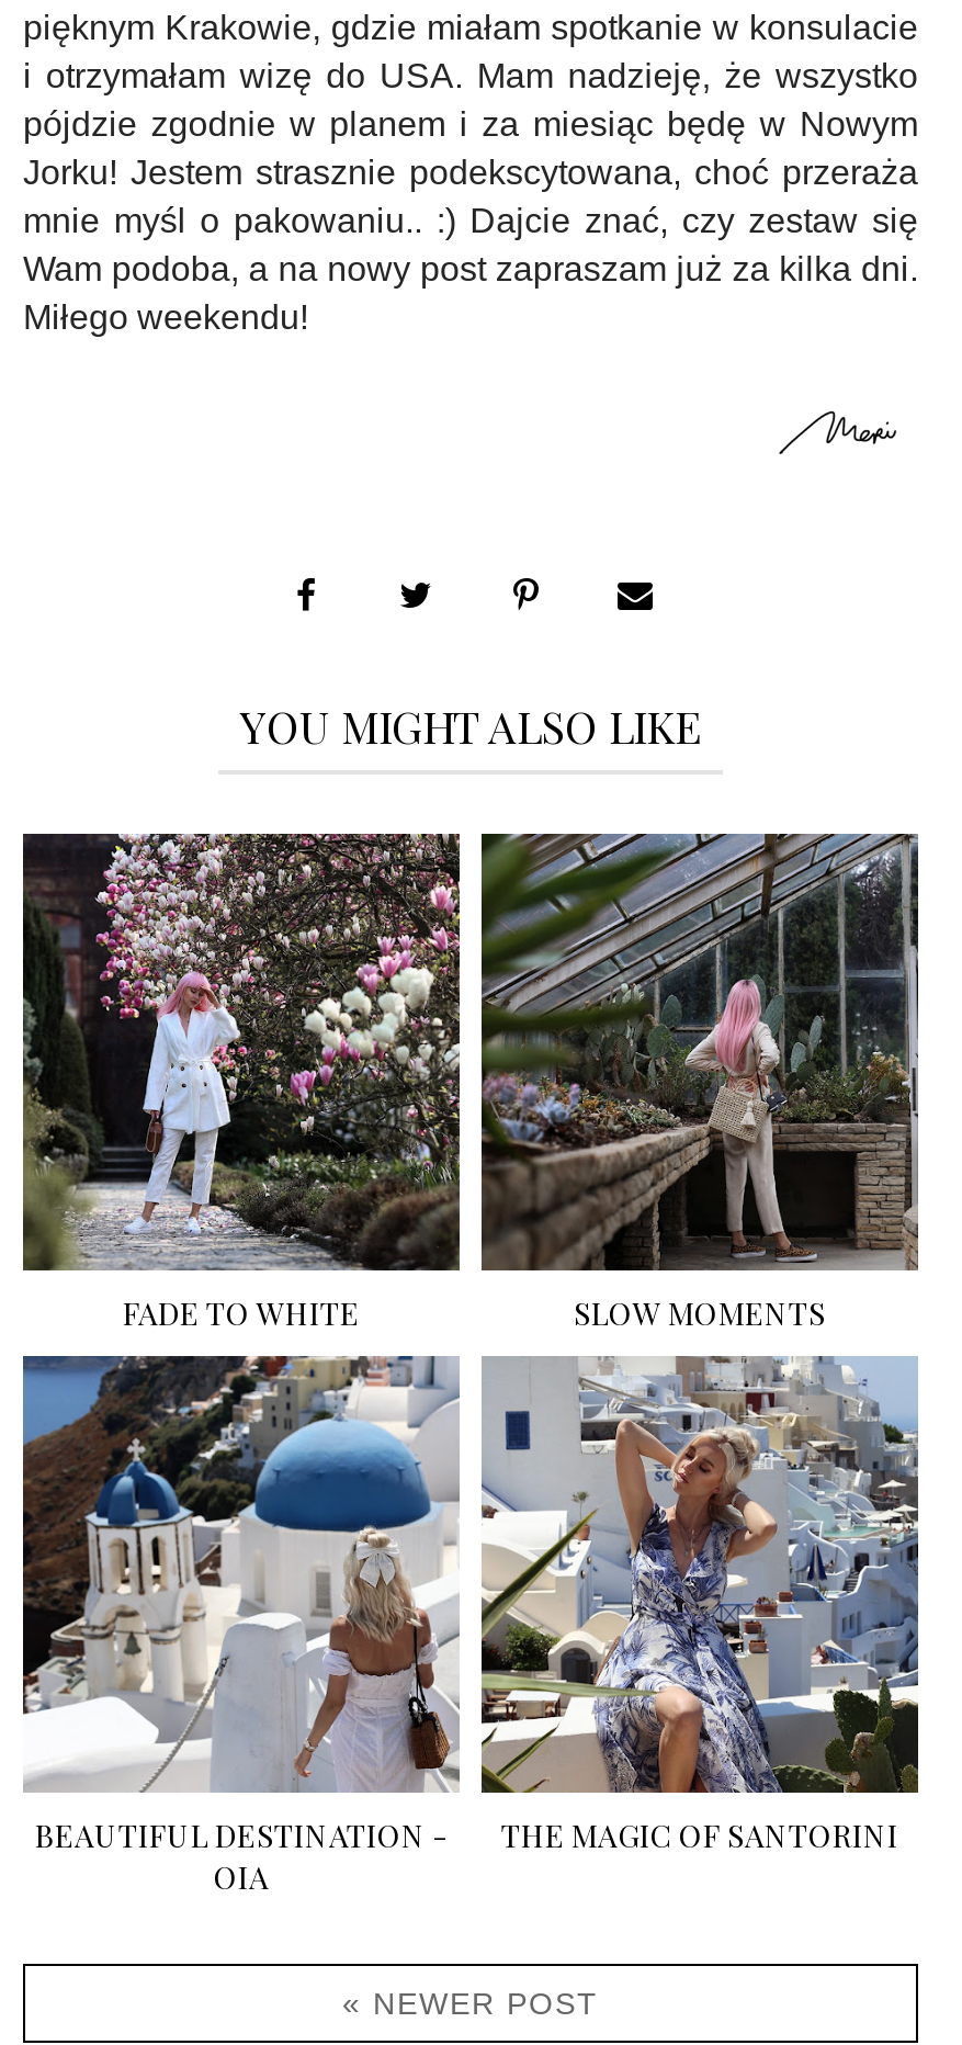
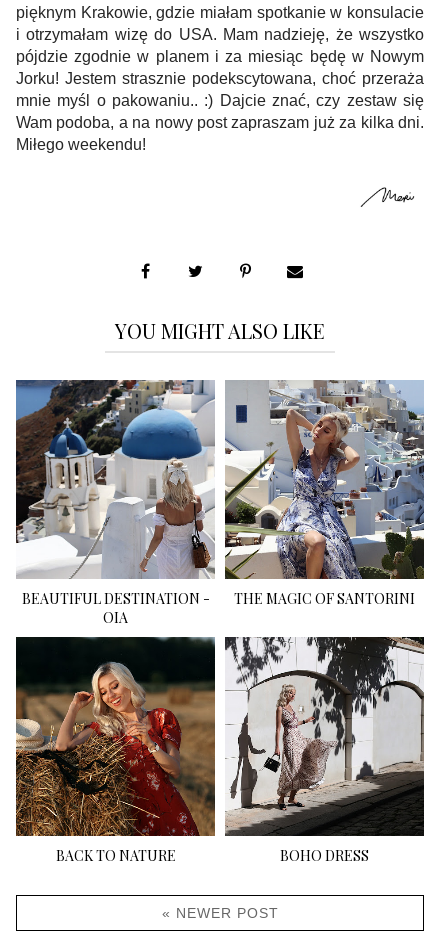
[21,834,826,1335] [image] | FADE TO WHITE | SLOW MOMENTS -> none
[479,832,920,1273] [image] -> none
moved [21,1352,923,1898] -> [15,378,426,627]: [image] | BEAUTIFUL DESTINATION - | OIA | THE MAGIC OF SANTORINI
none -> [15,636,369,865] [image] | BACK TO NATURE | BOHO DRESS
none -> [224,636,425,837] [image]

